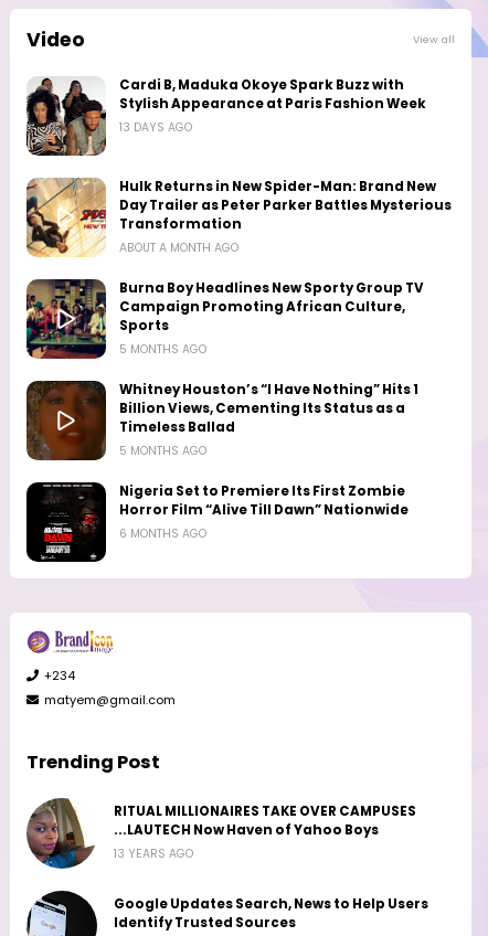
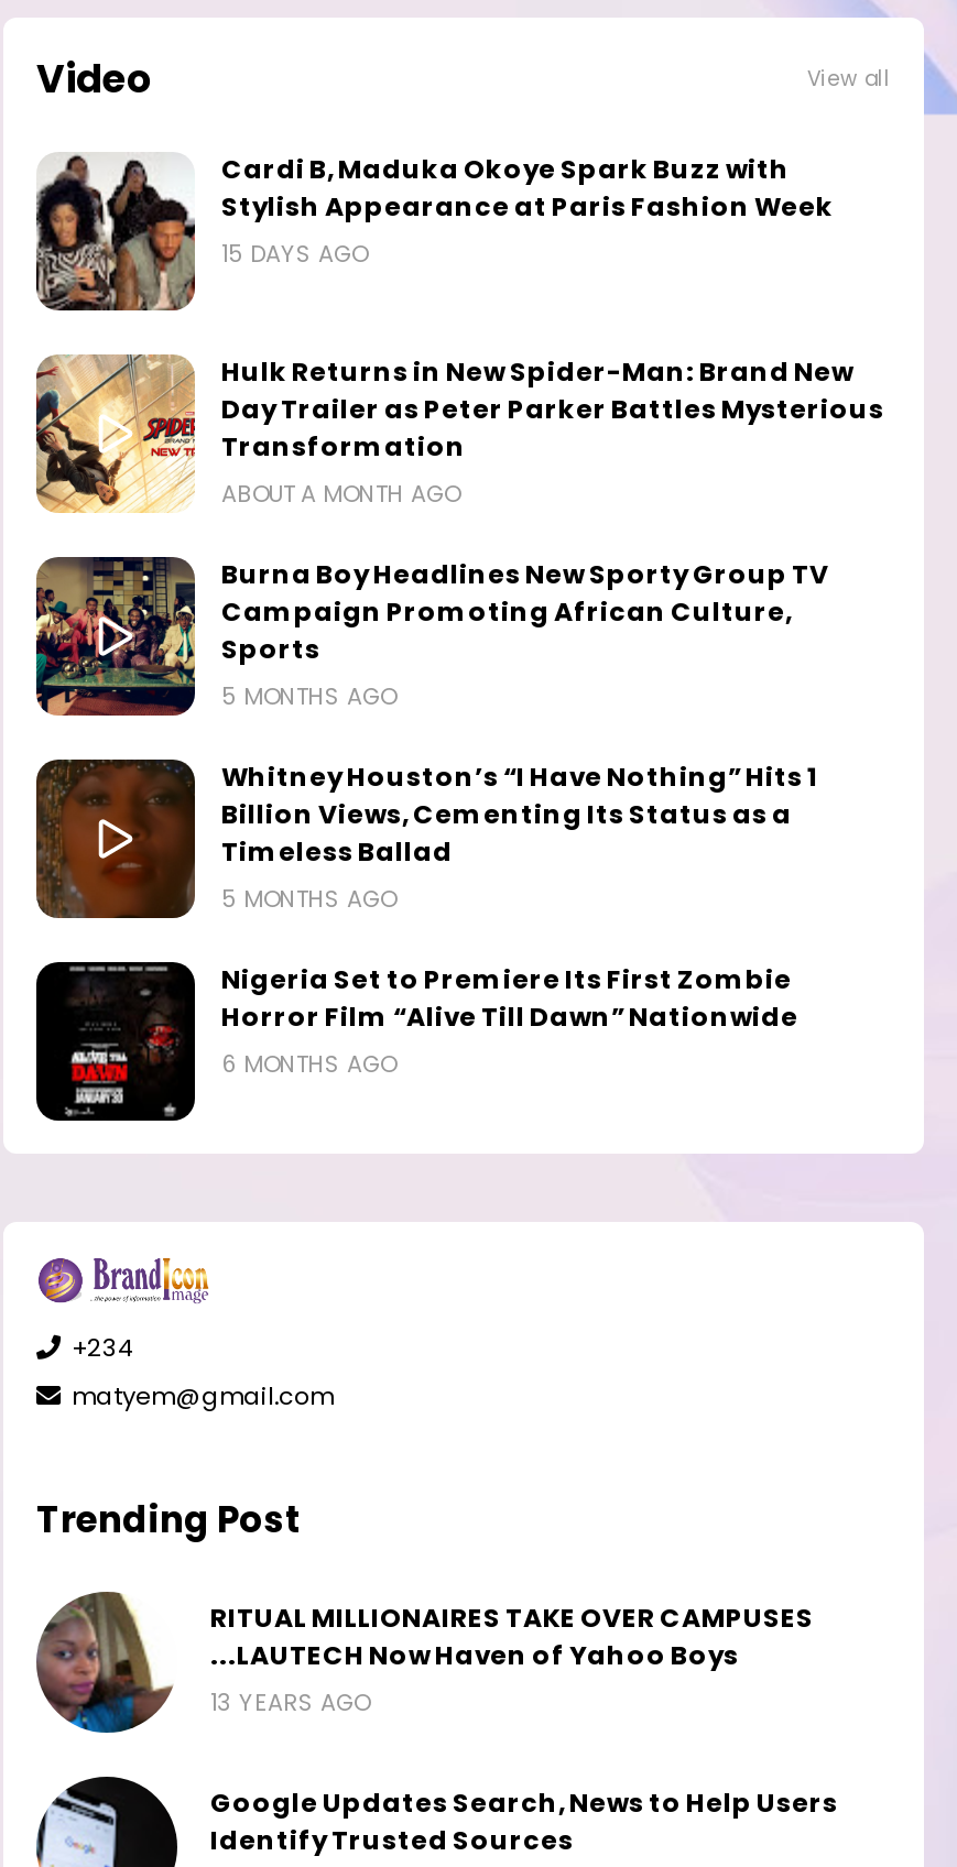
[119,119,192,136] 13 DAYS AGO -> [221,238,367,271] 15 DAYS AGO

